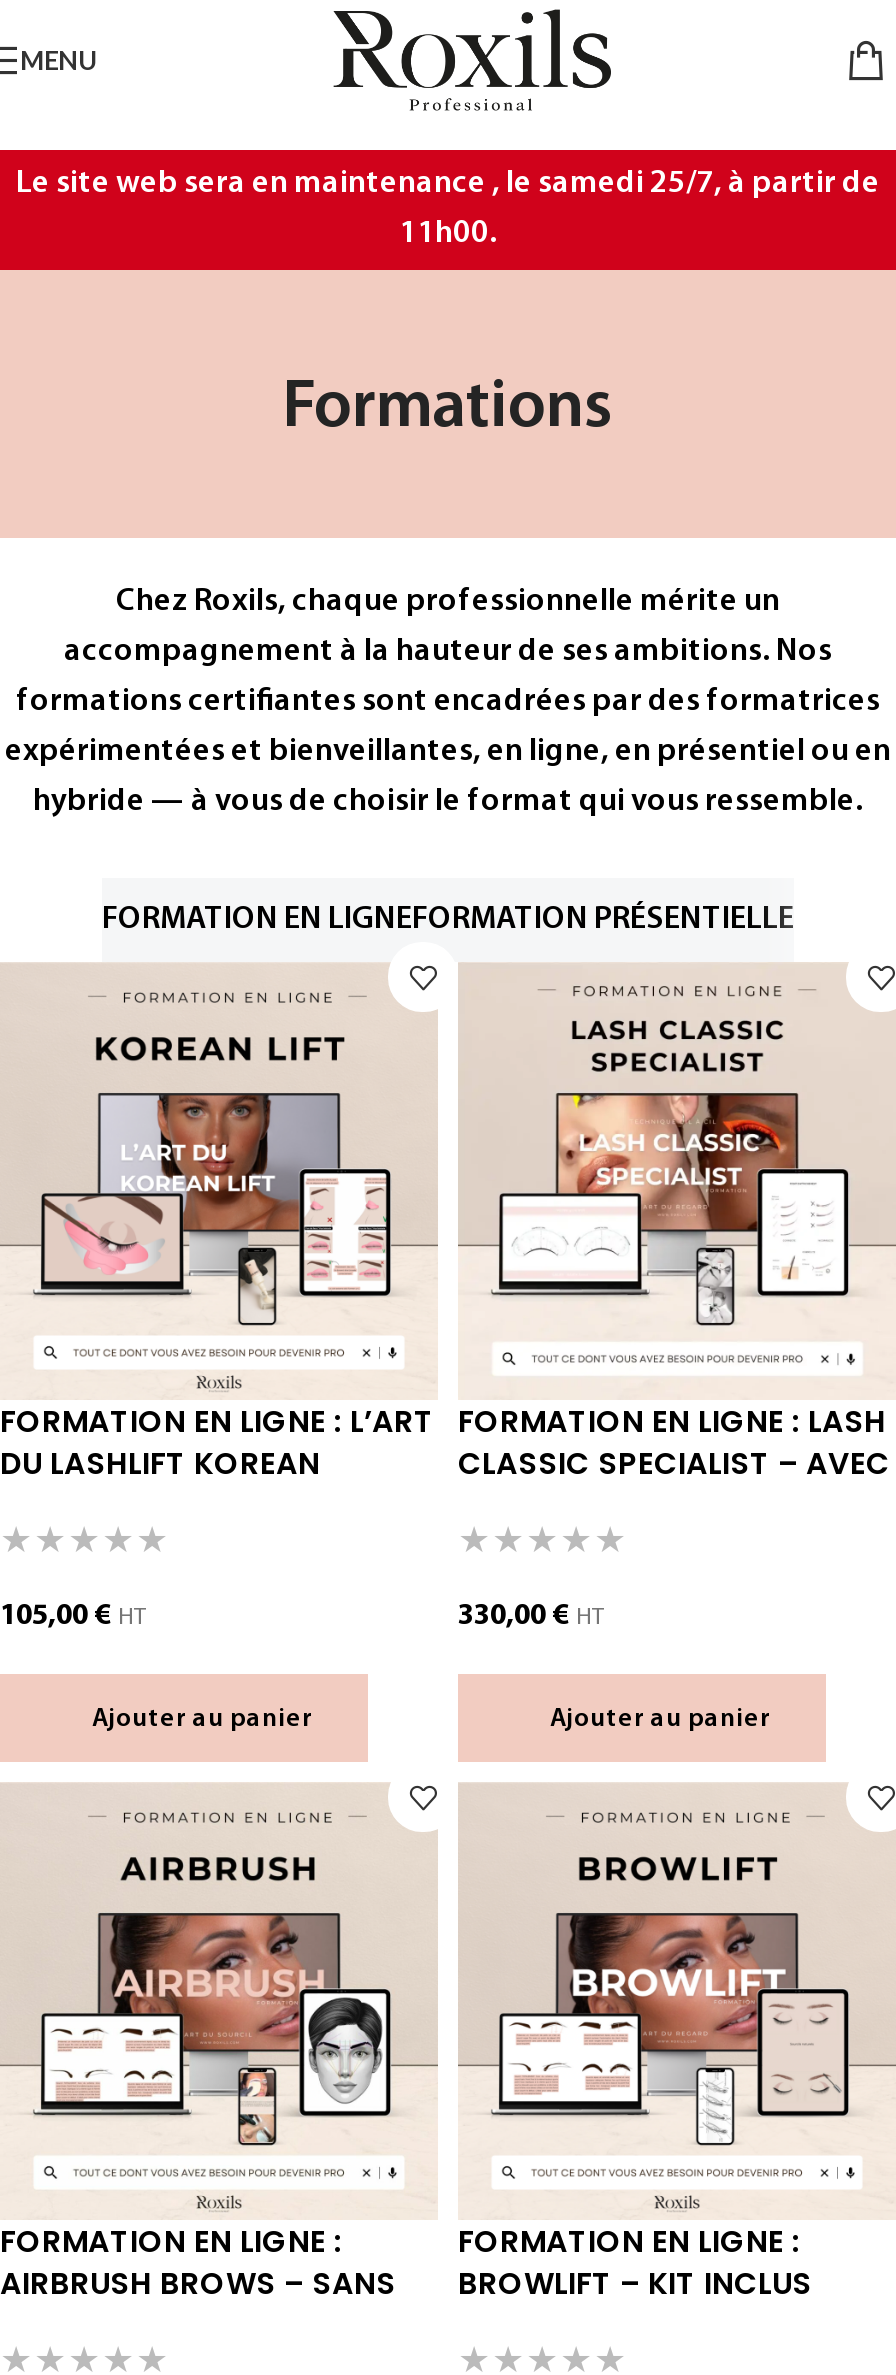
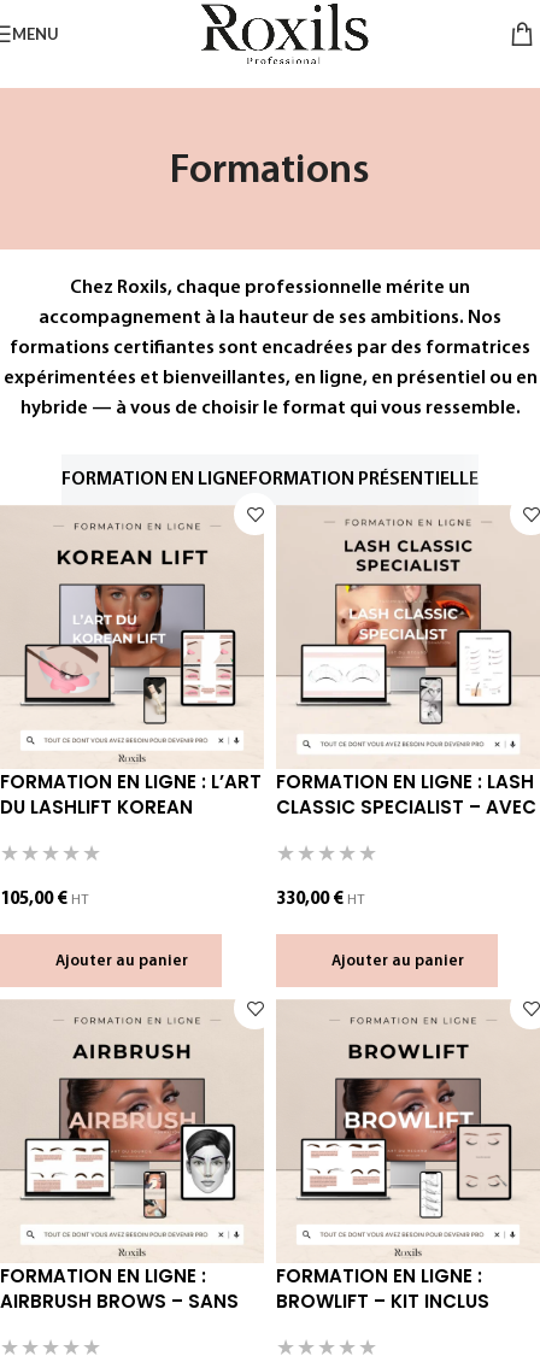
[16,168,880,250] Le site web sera en maintenance , le samedi 25/7, à partir de | 11h00. -> none

